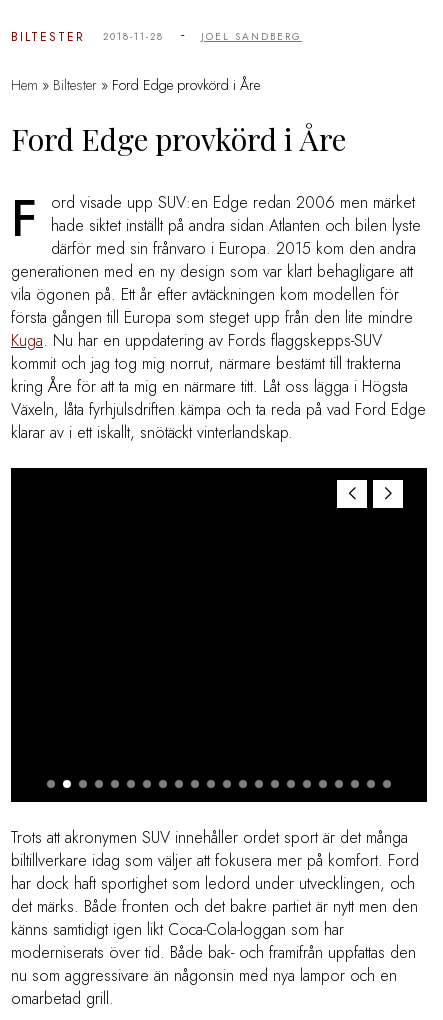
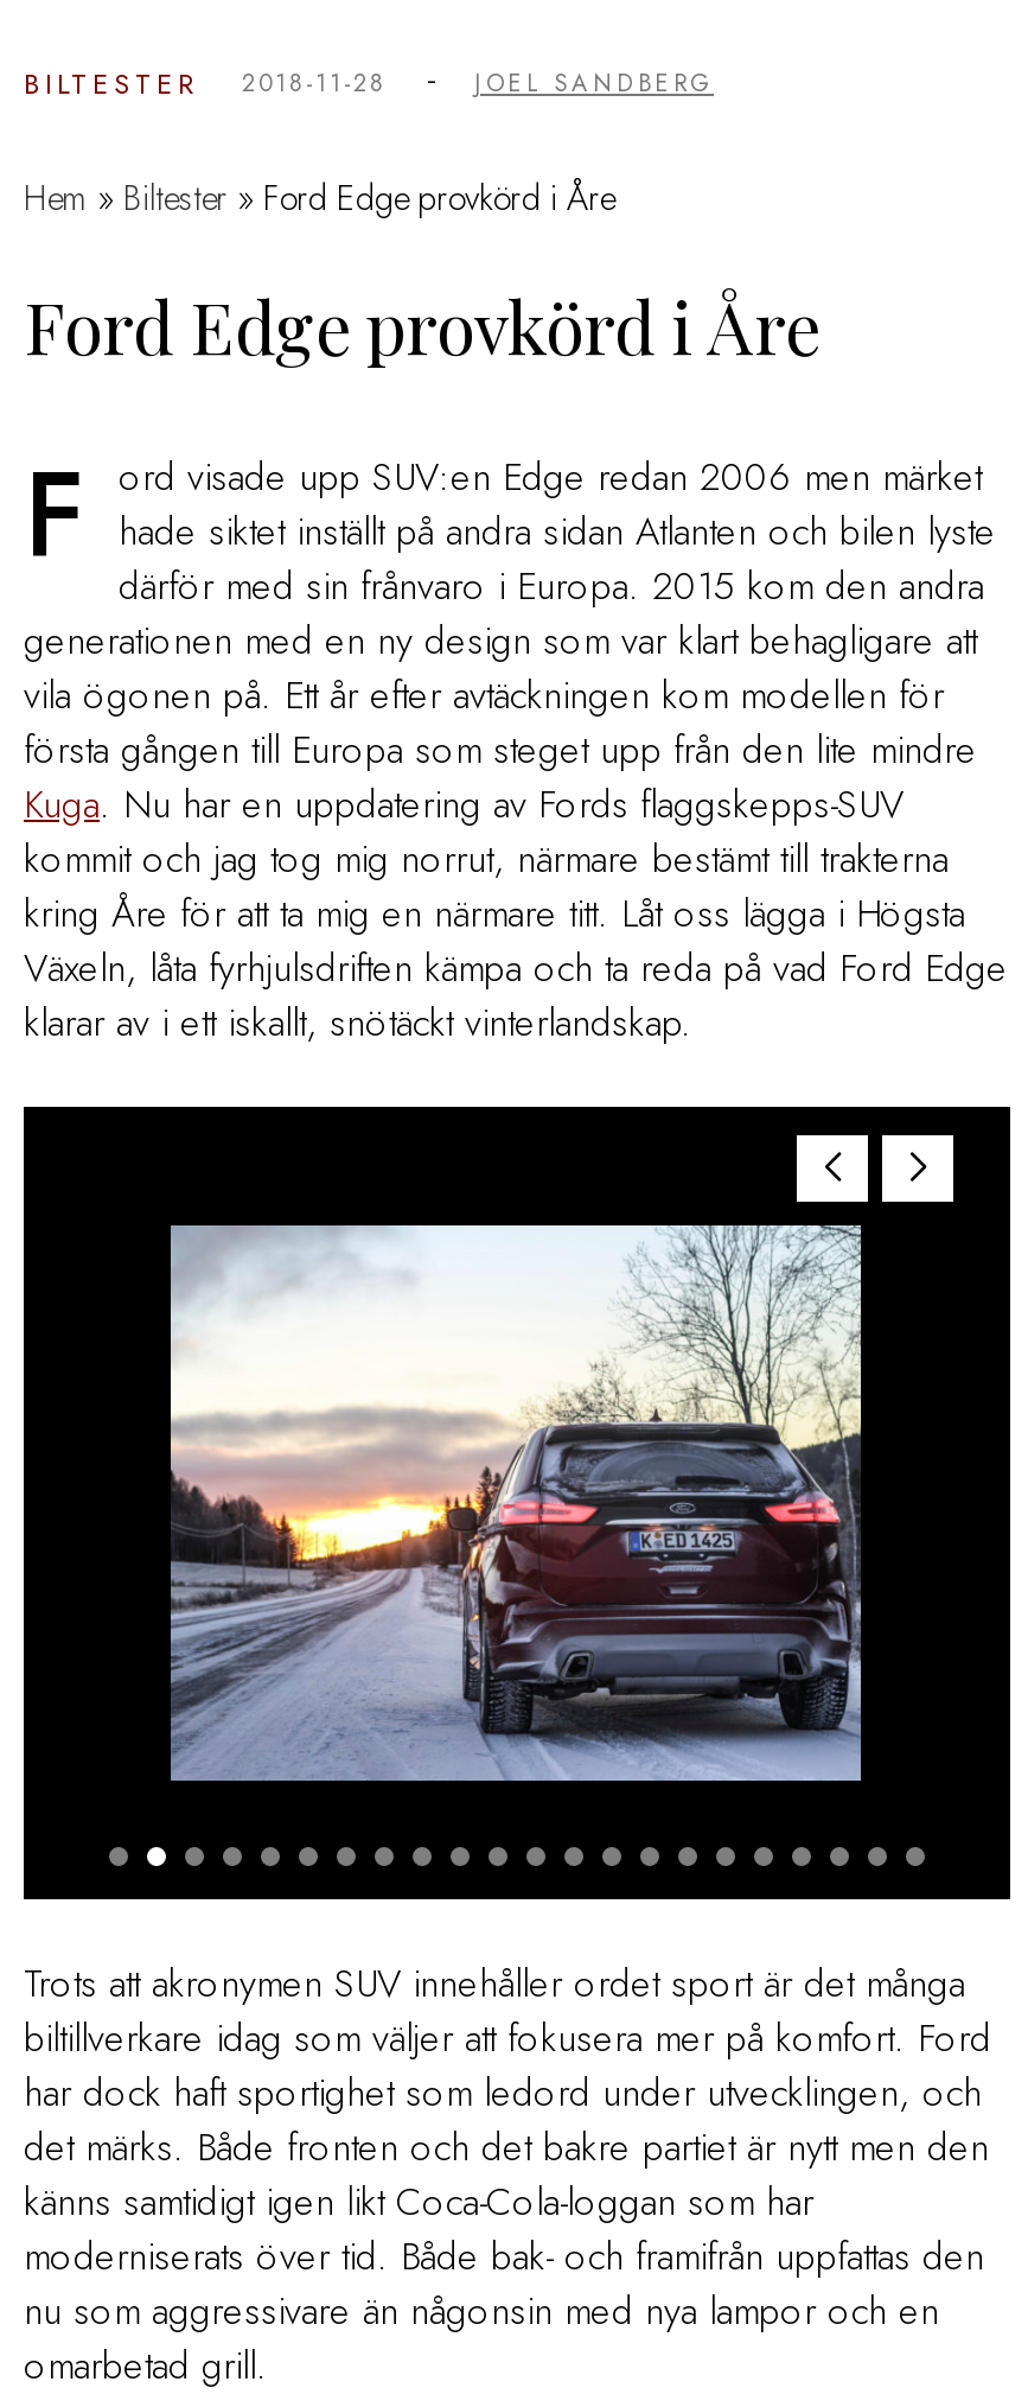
none -> [168,1222,863,1784] [image]

